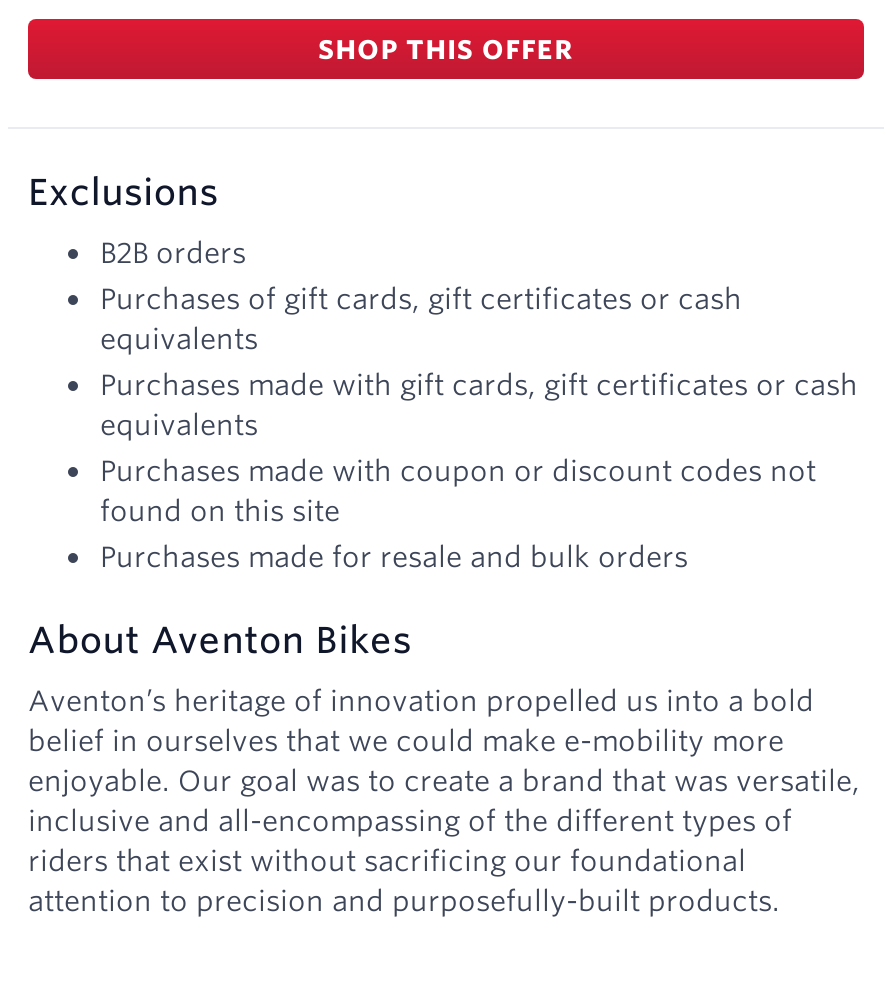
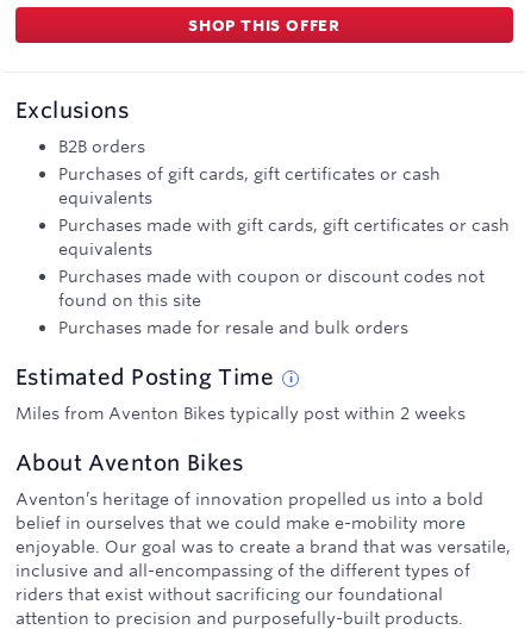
none -> [15,363,466,424] Estimated Posting Time | Miles from Aventon Bikes typically post within 2 weeks

